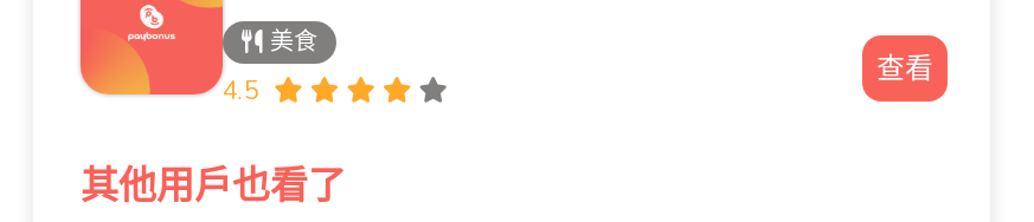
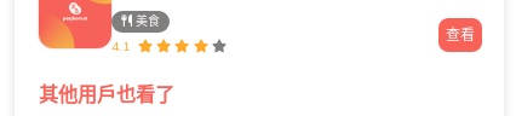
[223,74,265,108] 4.5 -> [111,38,133,55] 4.1

